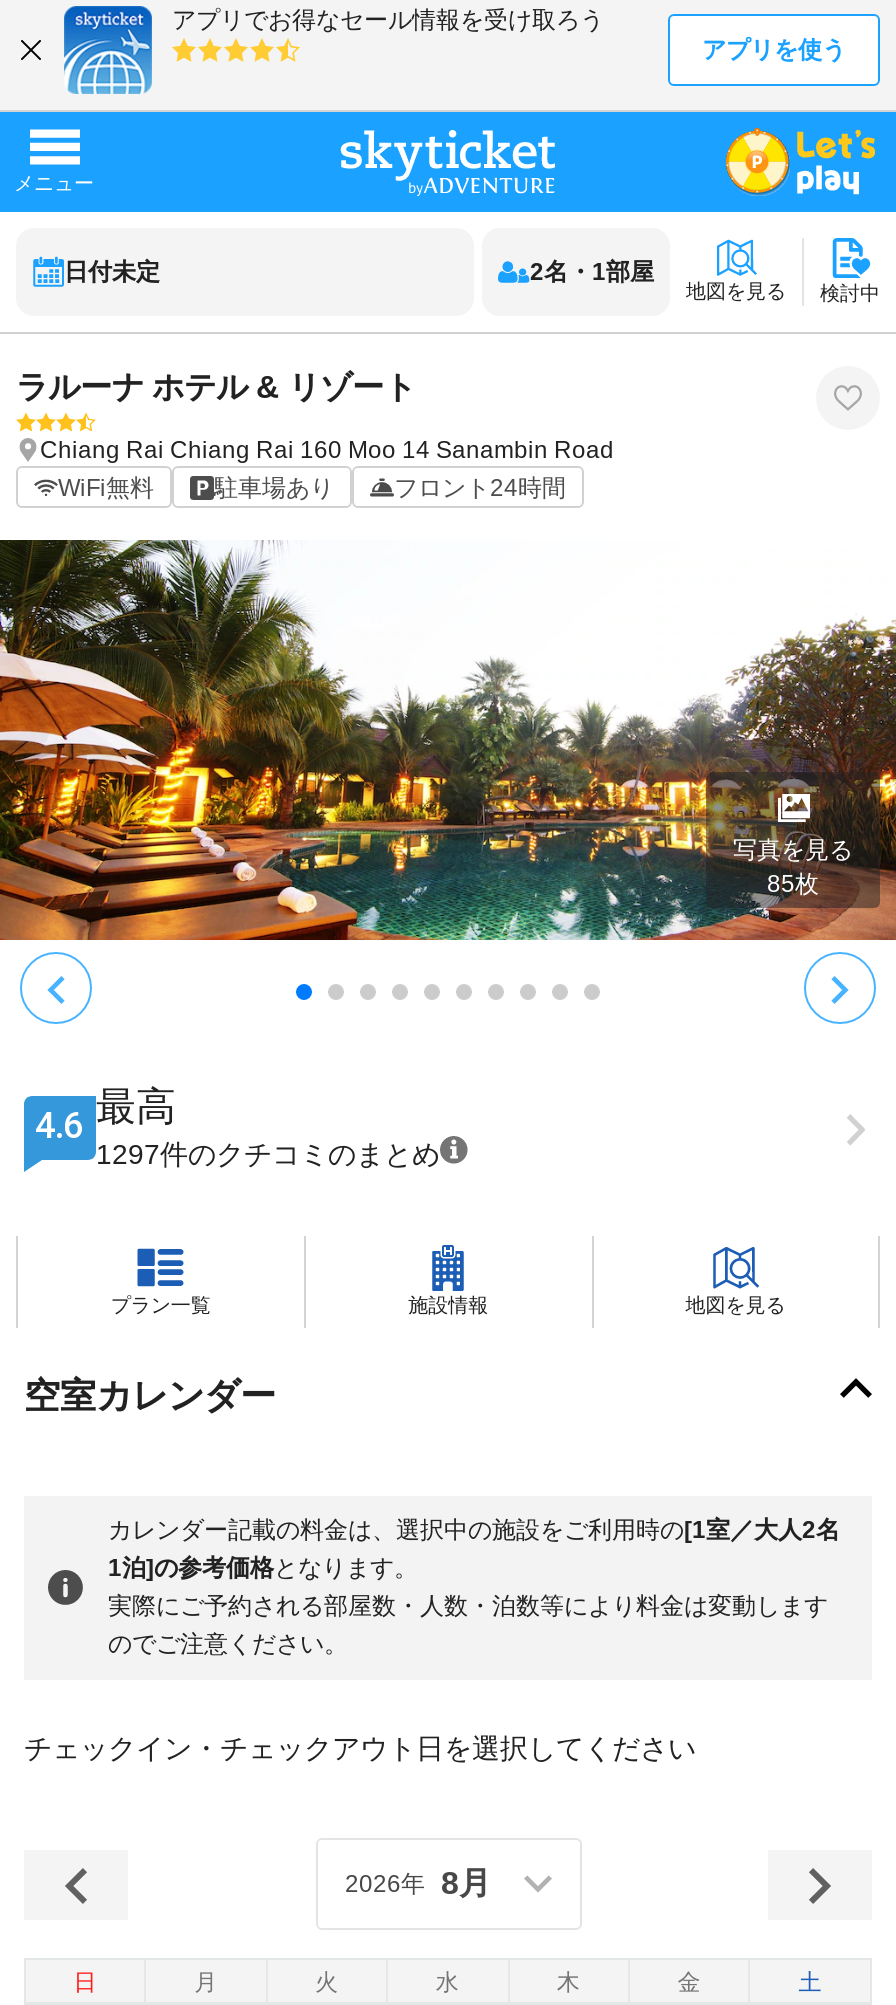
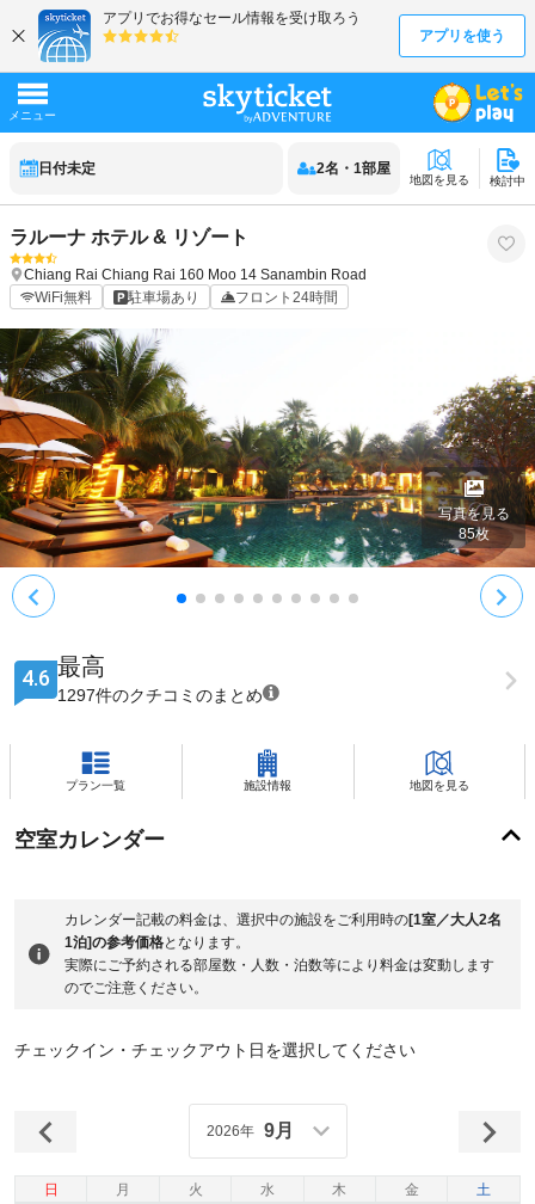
[345,1866,491,1900] 2026年 8月 -> [206,1120,293,1141] 2026年 9月

